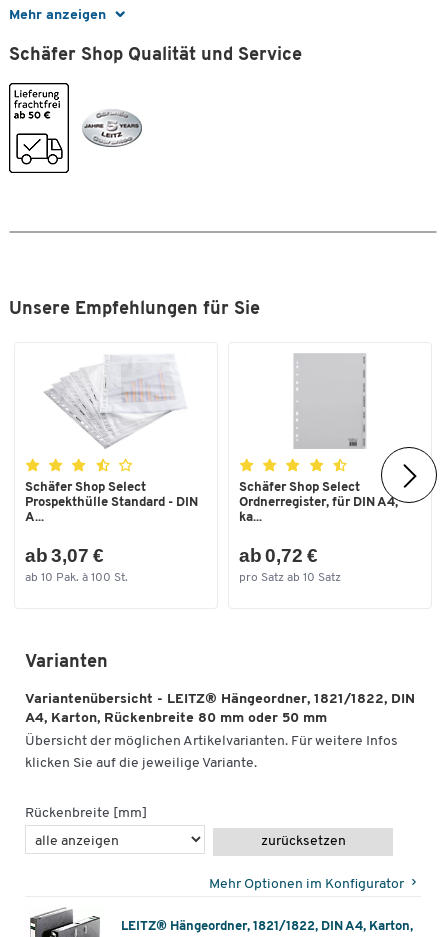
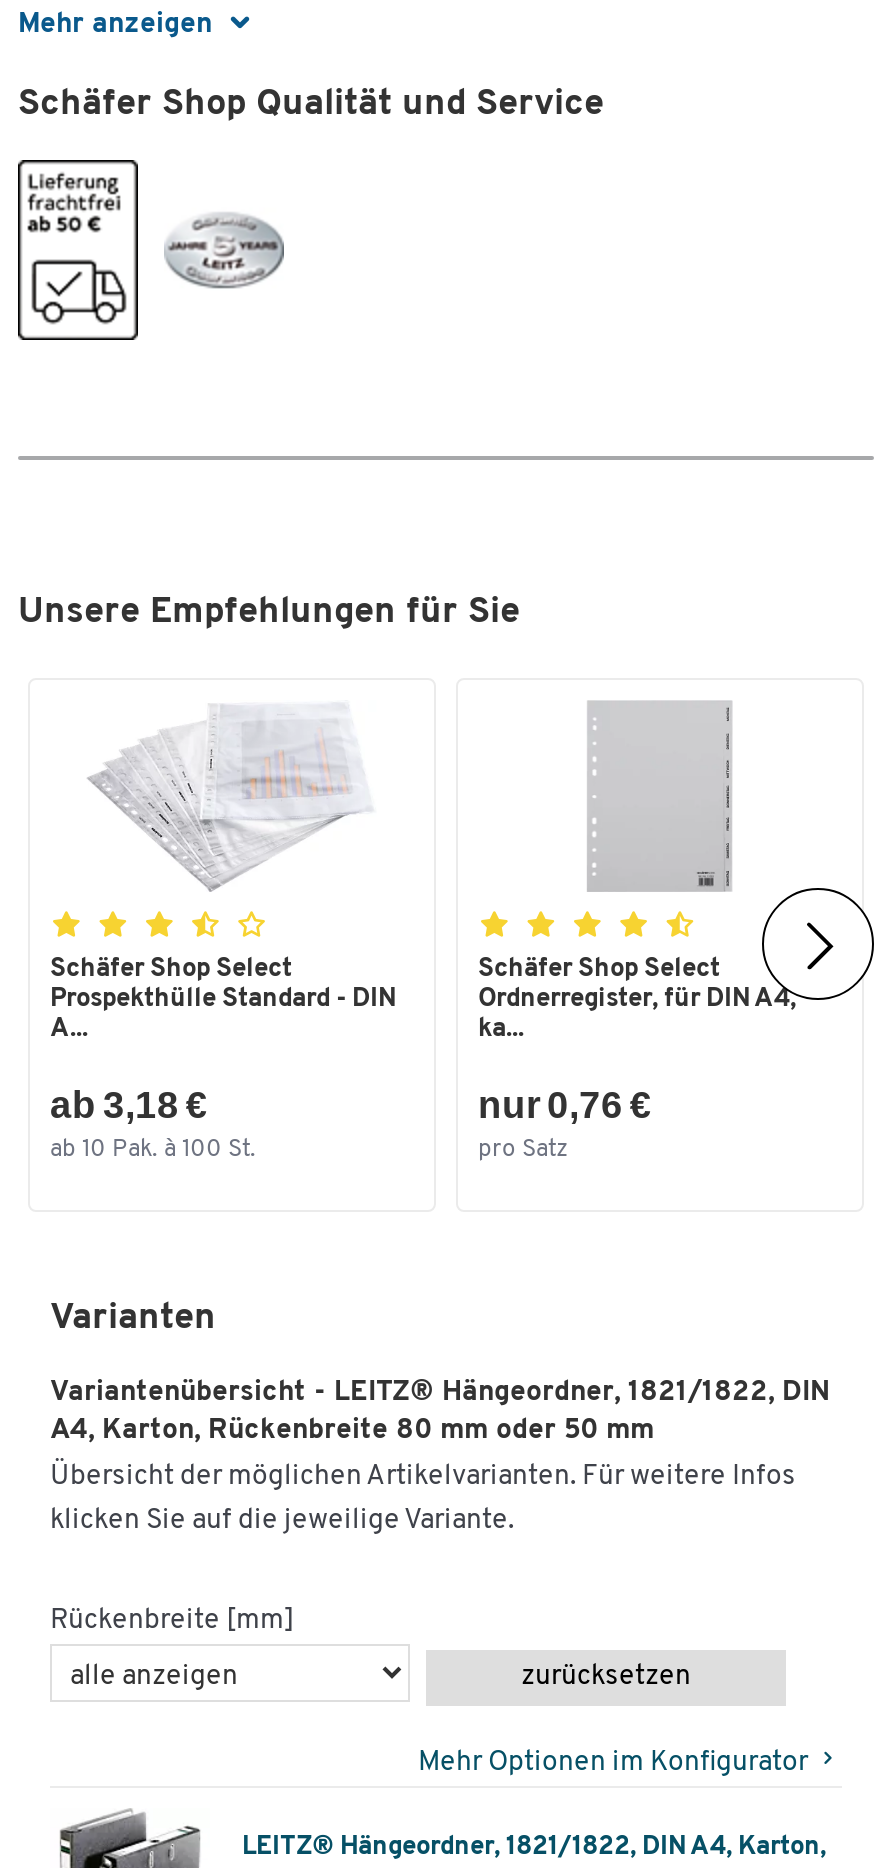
[25,545,104,566] ab 3,07 € -> [50,1084,208,1126] ab 3,18 €
[239,545,341,584] ab 0,72 € | pro Satz ab 10 Satz -> [478,1084,652,1161] nur 0,76 € | pro Satz

